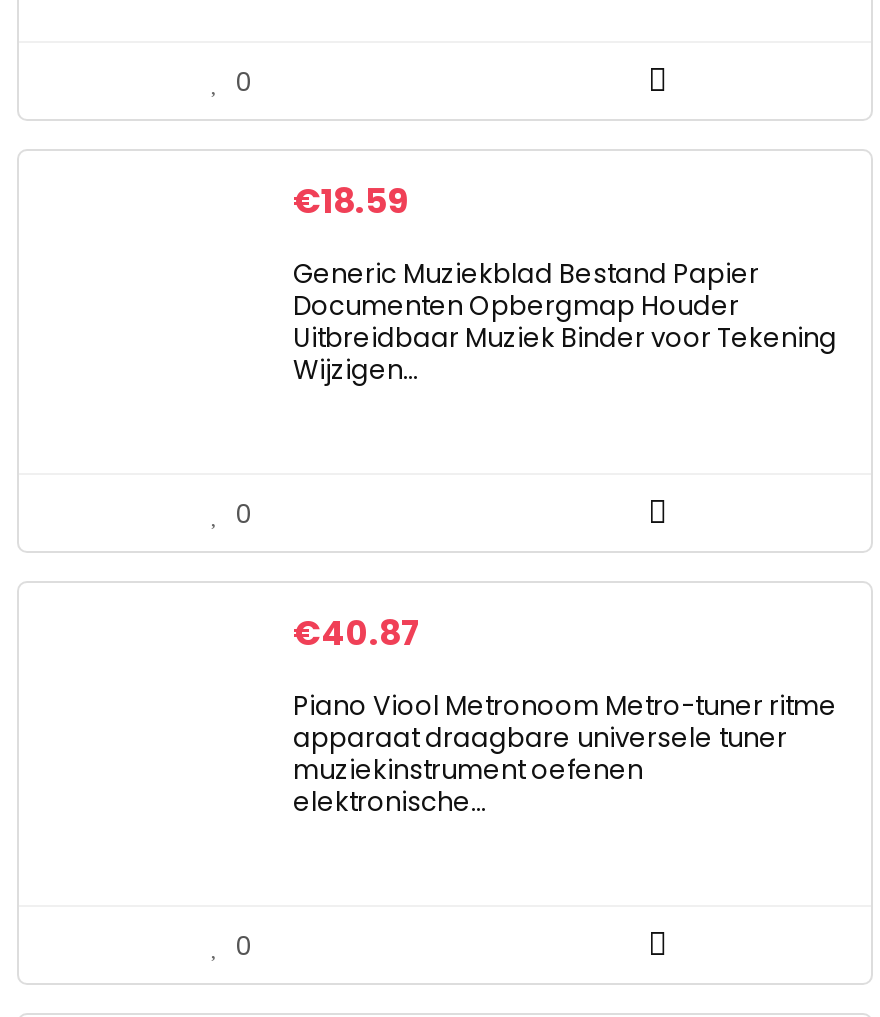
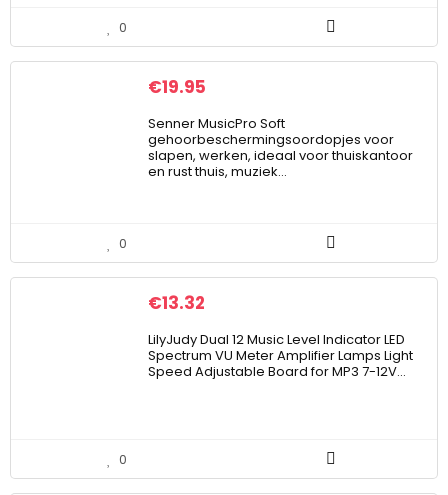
[293,176,409,224] €18.59 -> [148,75,206,99] €19.95
[293,254,837,388] Generic Muziekblad Bestand Papier | Documenten Opbergmap Houder | Uitbreidbaar Muziek Binder voor Tekening | Wijzigen… -> [148,114,413,181] Senner MusicPro Soft | gehoorbeschermingsoordopjes voor | slapen, werken, ideaal voor thuiskantoor | en rust thuis, muziek…
[293,608,421,656] €40.87 -> [148,291,205,315] €13.32
[293,686,837,820] Piano Viool Metronoom Metro-tuner ritme | apparaat draagbare universele tuner | muziekinstrument oefenen | elektronische… -> [148,330,413,381] LilyJudy Dual 12 Music Level Indicator LED | Spectrum VU Meter Amplifier Lamps Light | Speed Adjustable Board for MP3 7-12V…

